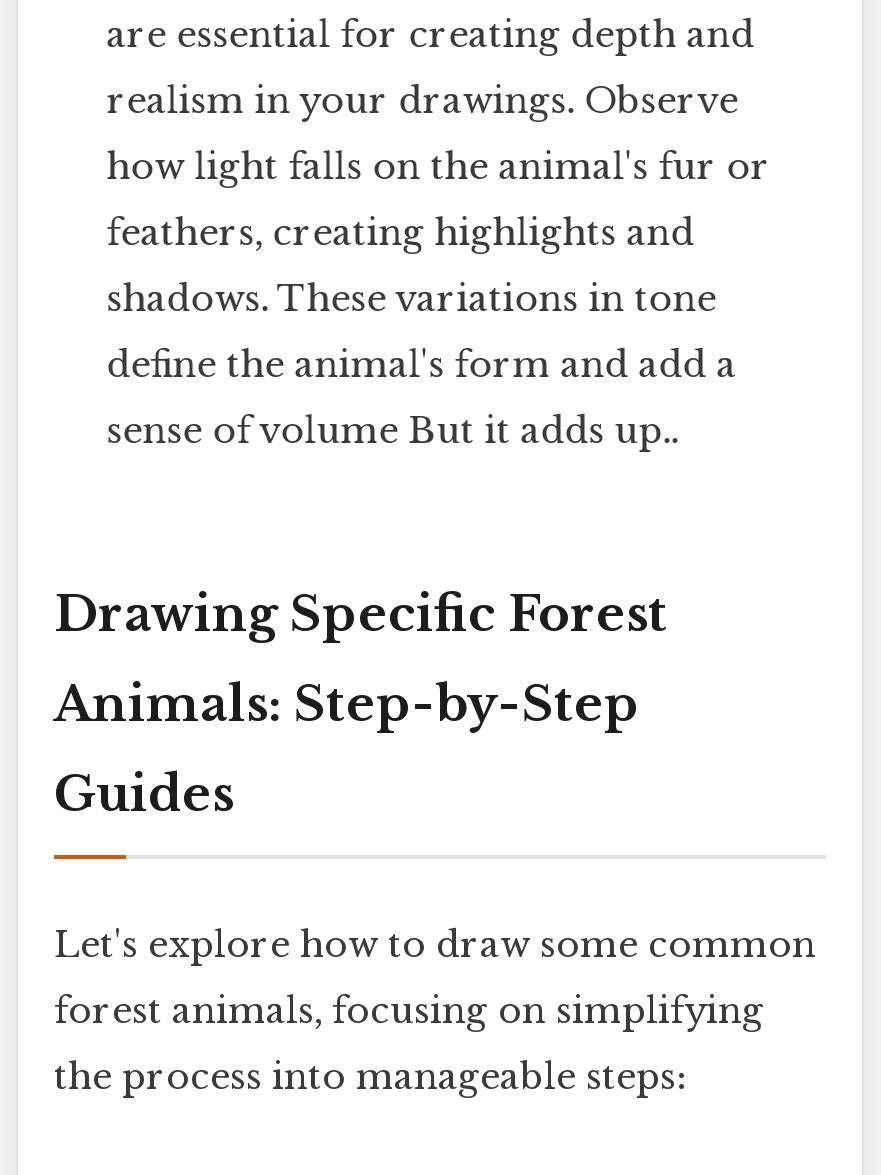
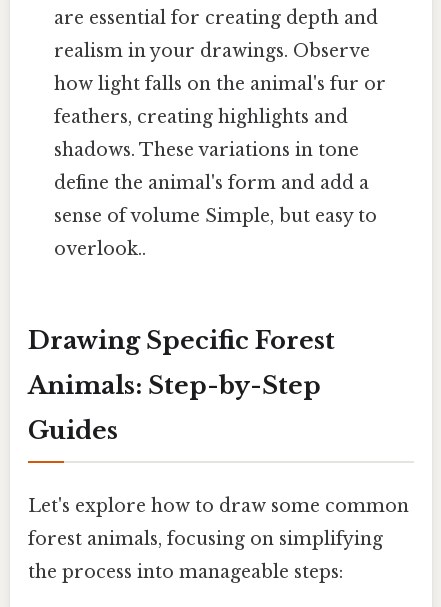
[106,408,678,452] sense of volume But it adds up.. -> [54,205,377,260] sense of volume Simple, but easy to | overlook..

